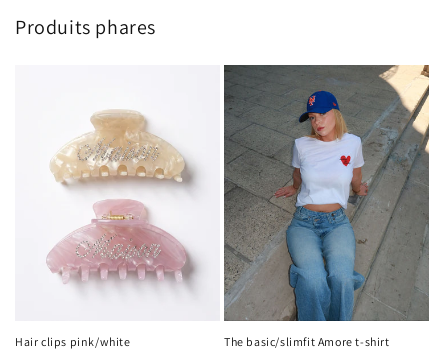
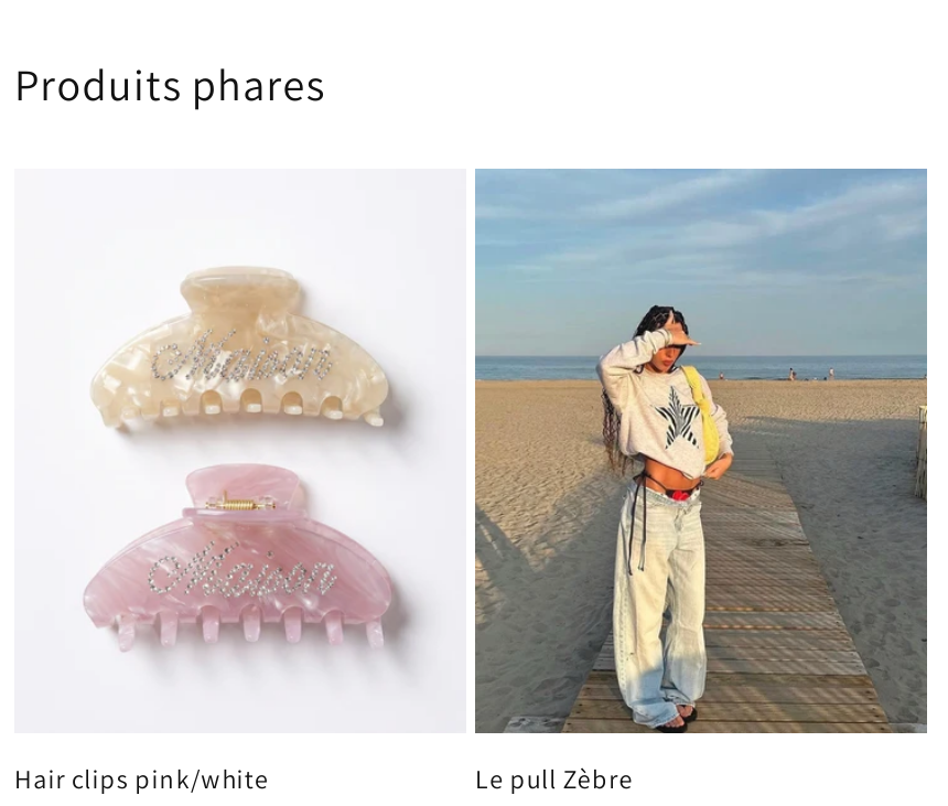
[223,64,430,349] [image] | The basic/slimfit Amore t-shirt -> [473,166,929,795] [image] | Le pull Zèbre

